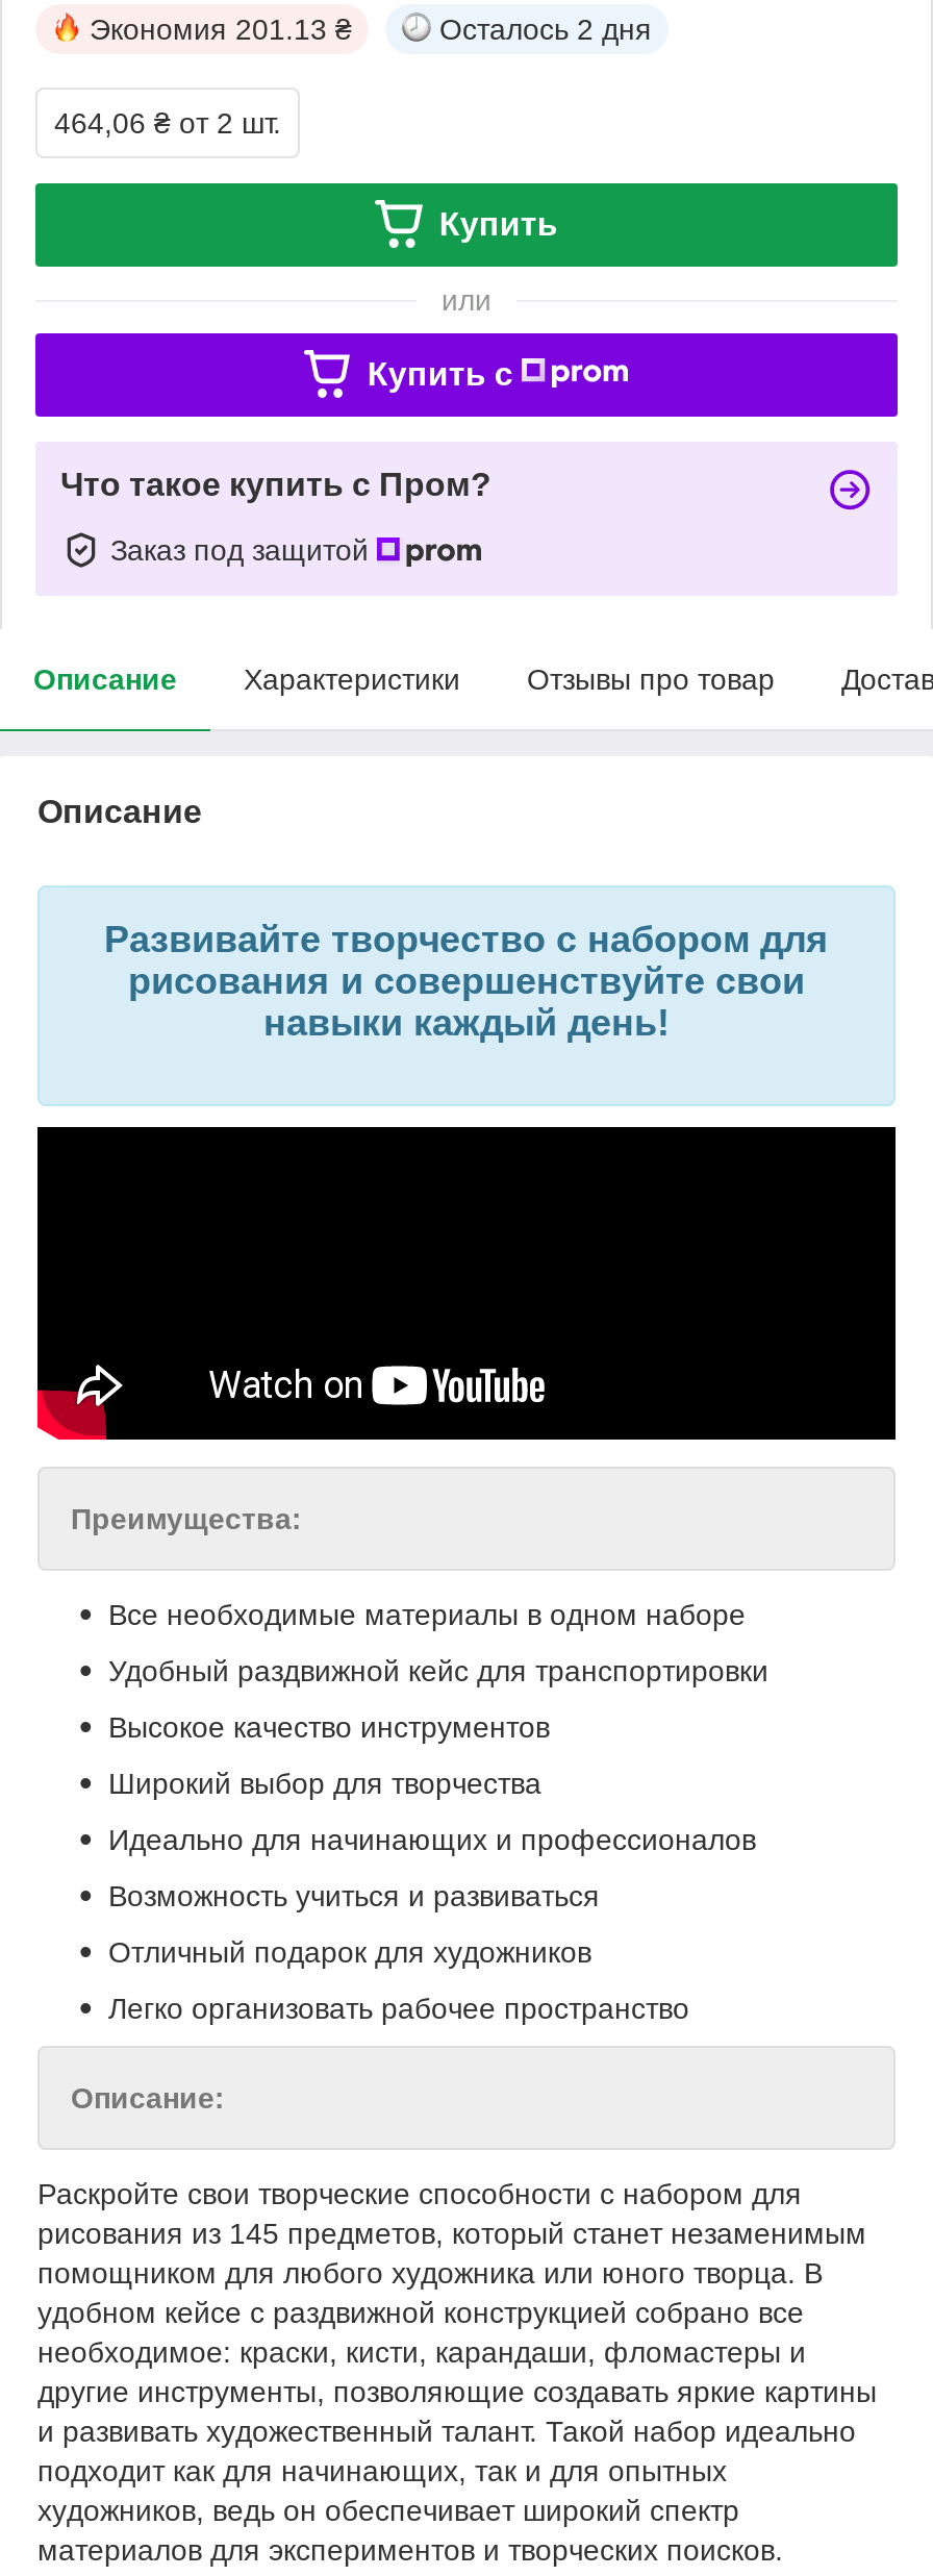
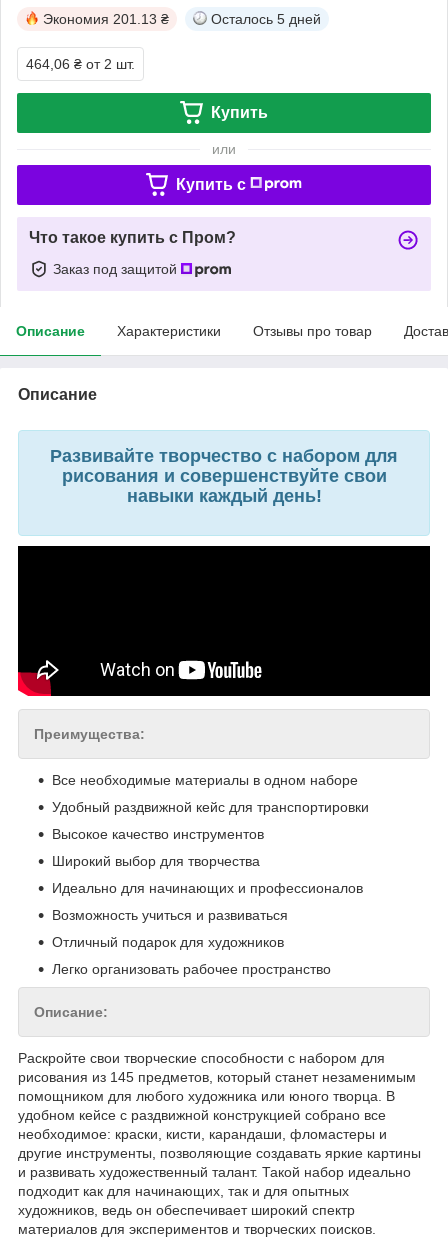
[439,12,652,45] Осталось 2 дня -> [211,11,321,27] Осталось 5 дней

